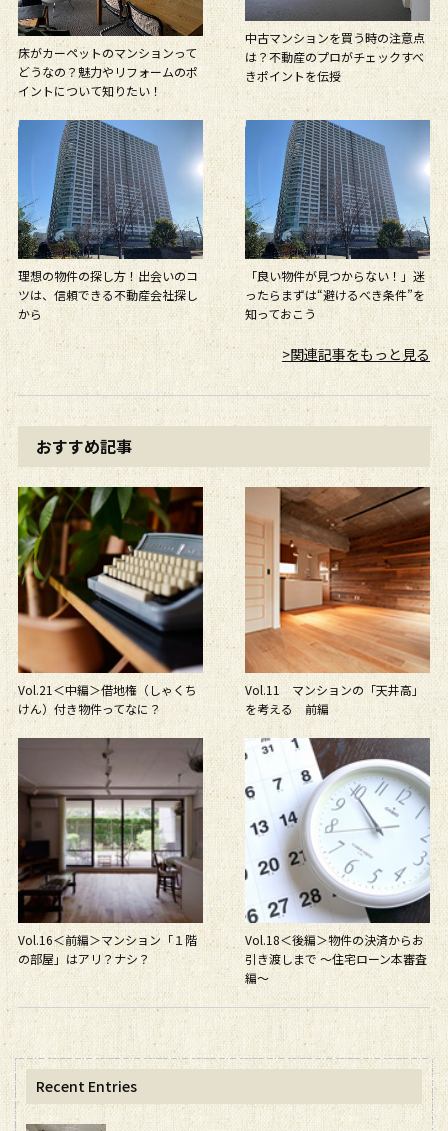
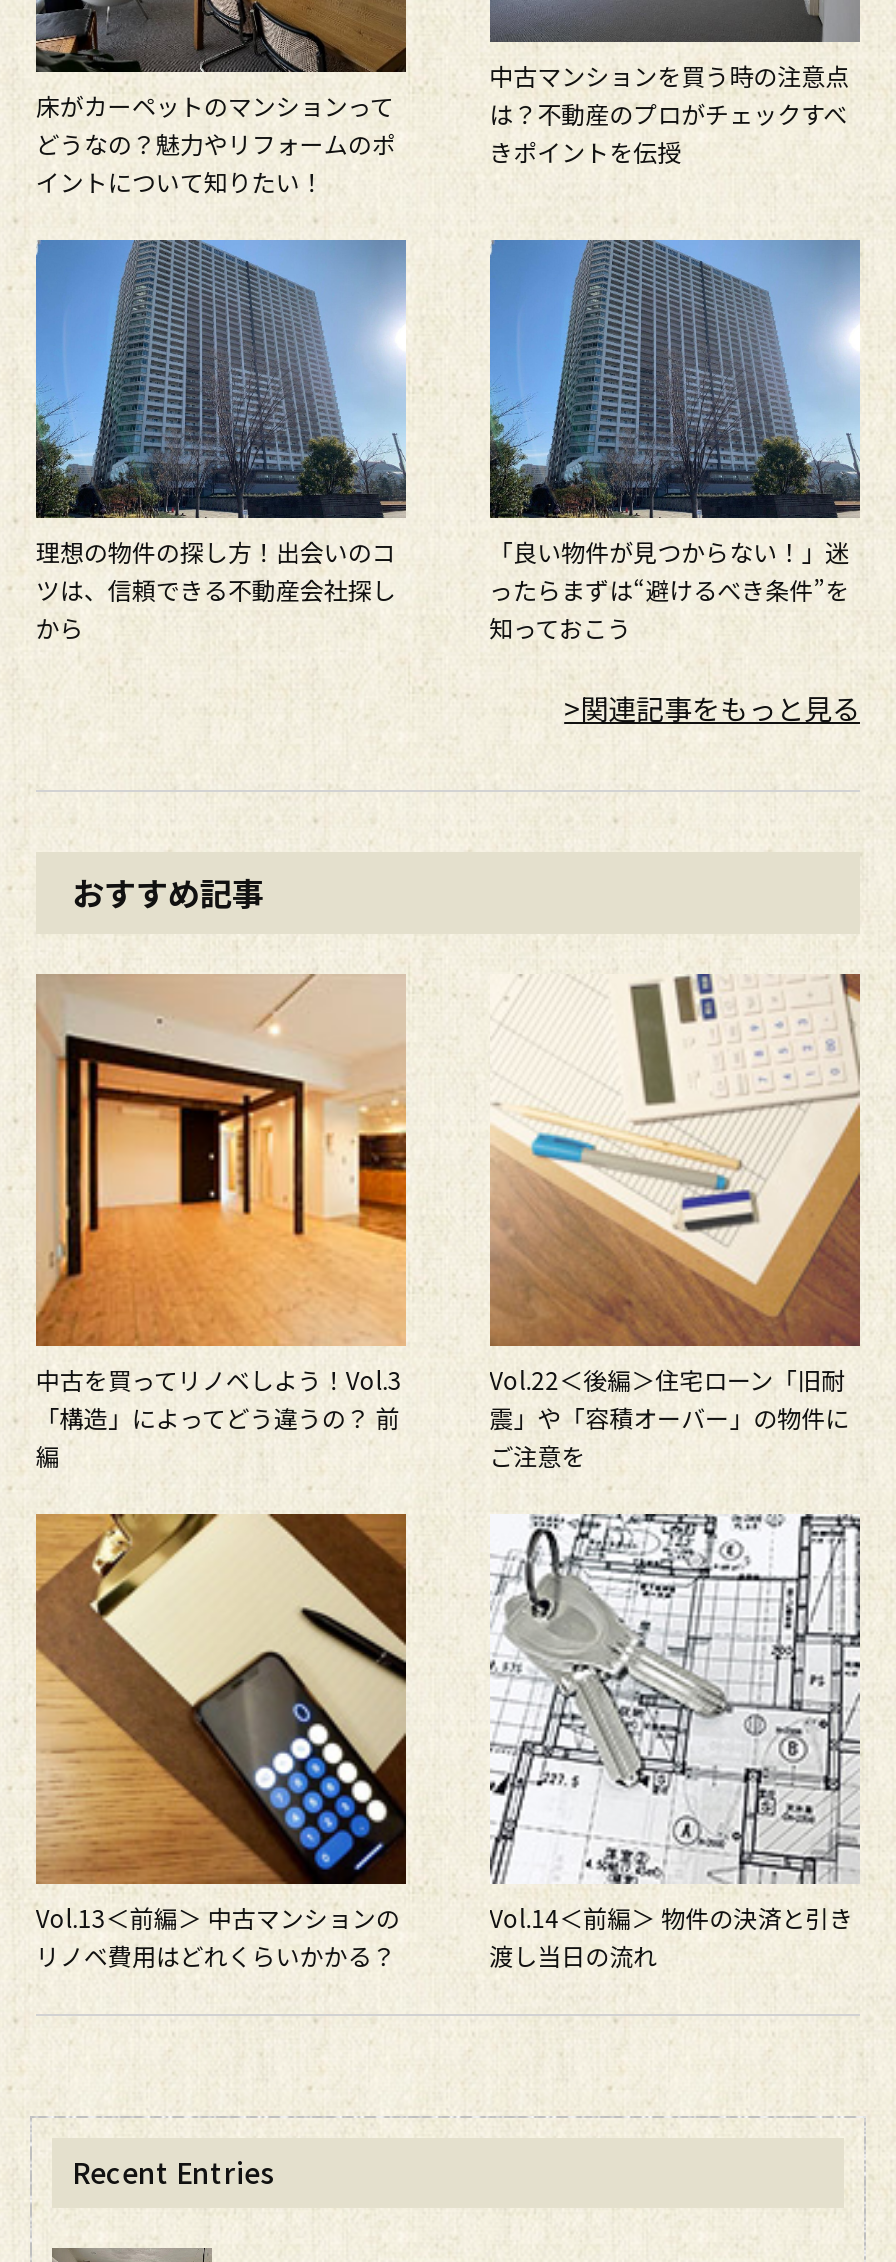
[17,486,204,717] [image] | Vol.21＜中編＞借地権（しゃくち | けん）付き物件ってなに？ -> [36,974,408,1472] [image] | 中古を買ってリノベしよう！Vol.3 | 「構造」によってどう違うの？ 前 | 編
[244,486,431,717] [image] | Vol.11 マンションの「天井高」 | を考える 前編 -> [489,974,862,1472] [image] | Vol.22＜後編＞住宅ローン「旧耐 | 震」や「容積オーバー」の物件に | ご注意を
[17,737,204,967] [image] | Vol.16＜前編＞マンション「１階 | の部屋」はアリ？ナシ？ -> [34,1476,408,1973] [image] | Vol.13＜前編＞ 中古マンションの | リノベ費用はどれくらいかかる？
[244,737,431,986] [image] | Vol.18＜後編＞物件の決済からお | 引き渡しまで ～住宅ローン本審査 | 編～ -> [488,1476,862,1973] [image] | Vol.14＜前編＞ 物件の決済と引き | 渡し当日の流れ

